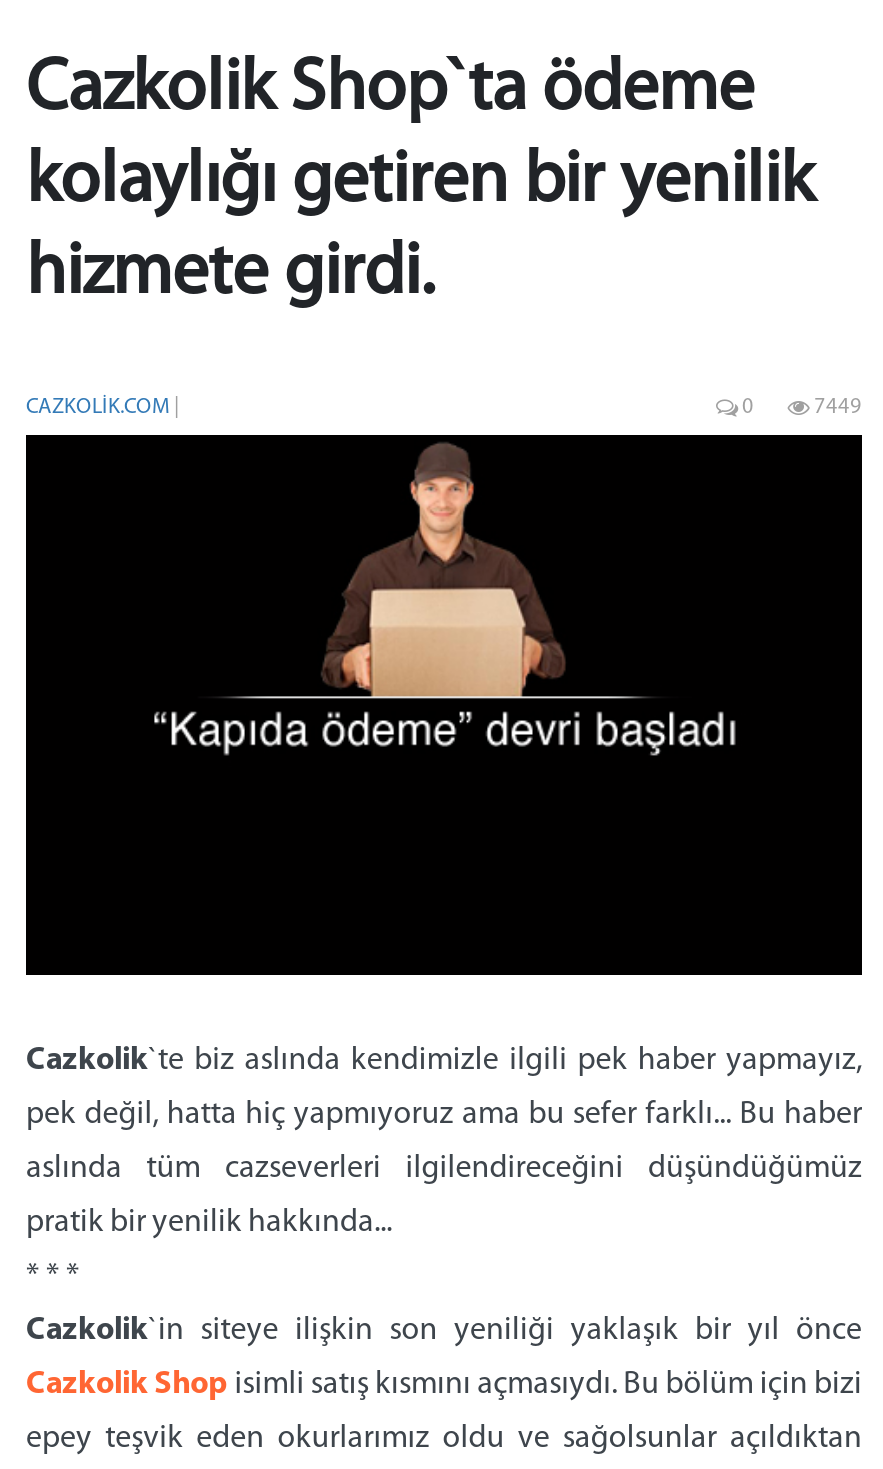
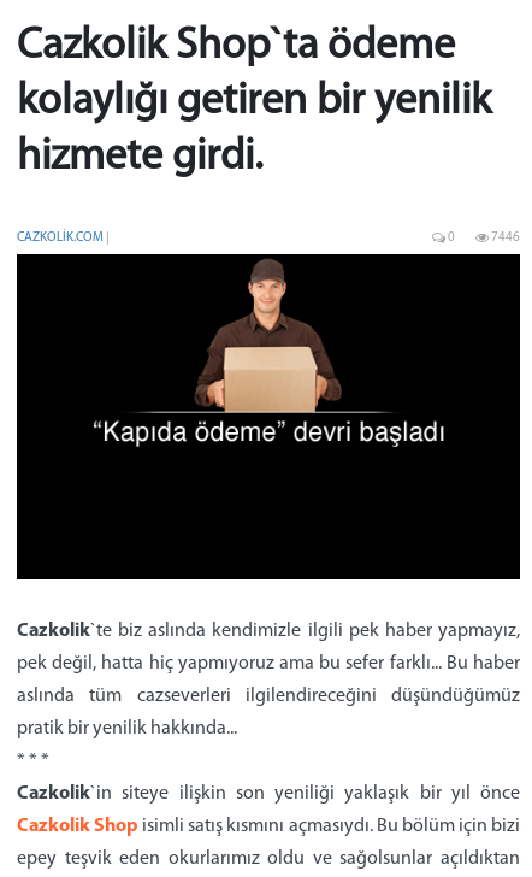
[814,397,862,419] 7449 -> [491,231,520,244] 7446

